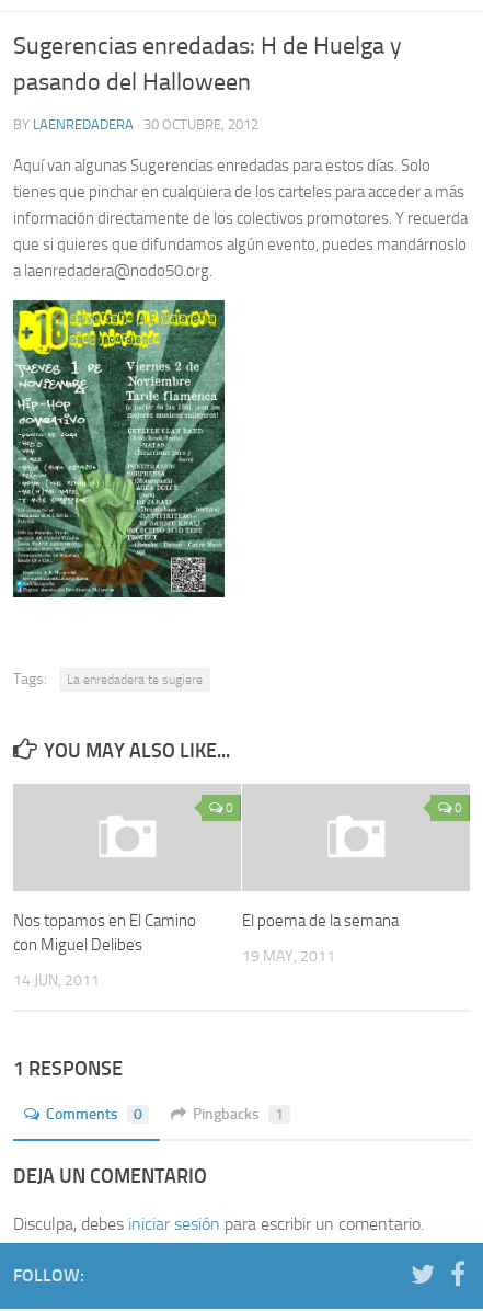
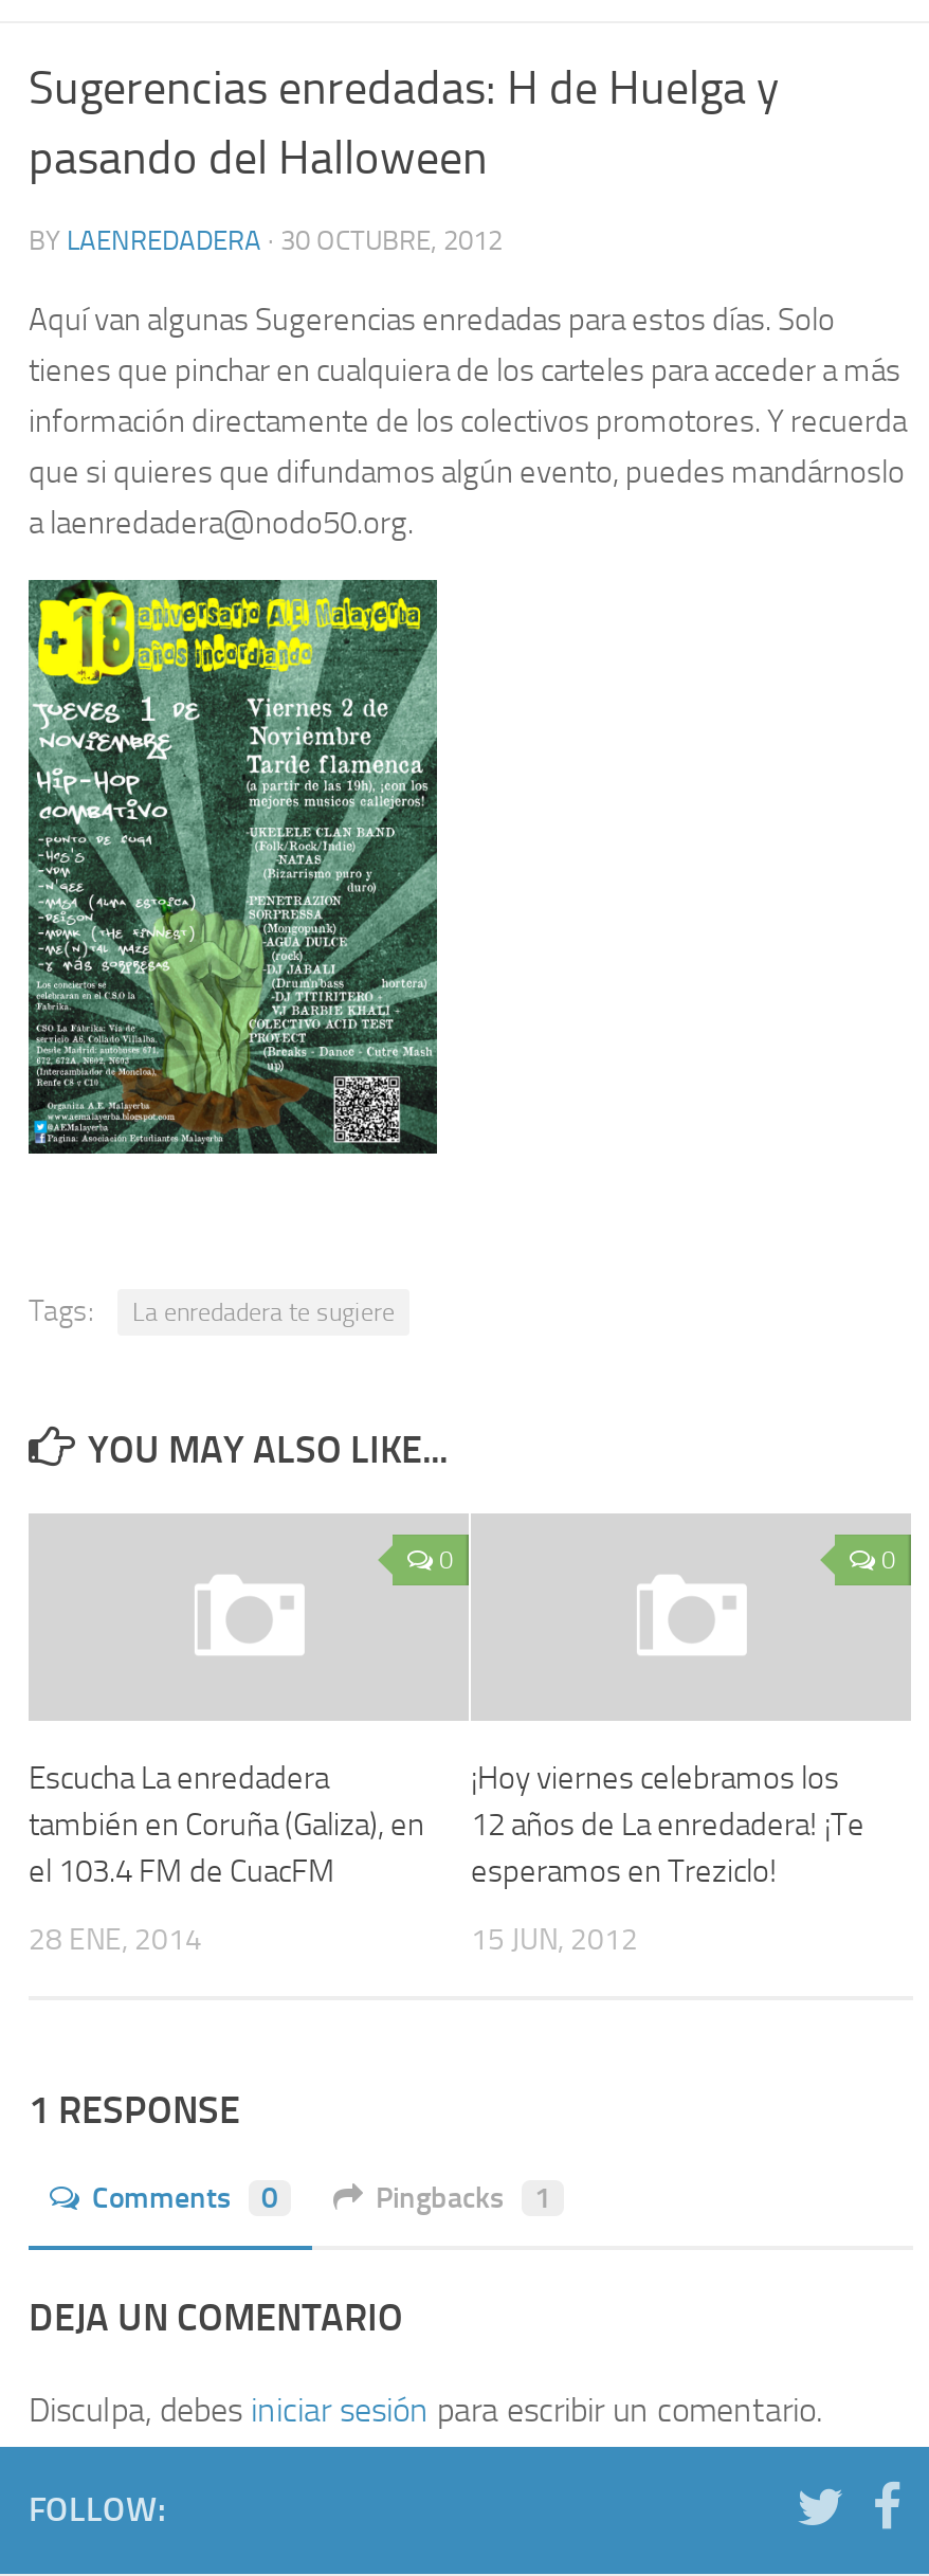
[13,910,196,954] Nos topamos en El Camino | con Miguel Delibes -> [29,1758,424,1889] Escucha La enredadera | también en Coruña (Galiza), en | el 103.4 FM de CuacFM
[242,910,399,930] El poema de la semana -> [471,1758,864,1889] ¡Hoy viernes celebramos los | 12 años de La enredadera! ¡Te | esperamos en Treziclo!
[242,947,335,965] 19 MAY, 2011 -> [471,1921,638,1957] 15 JUN, 2012
[13,971,100,989] 14 JUN, 2011 -> [29,1921,202,1957] 28 ENE, 2014

